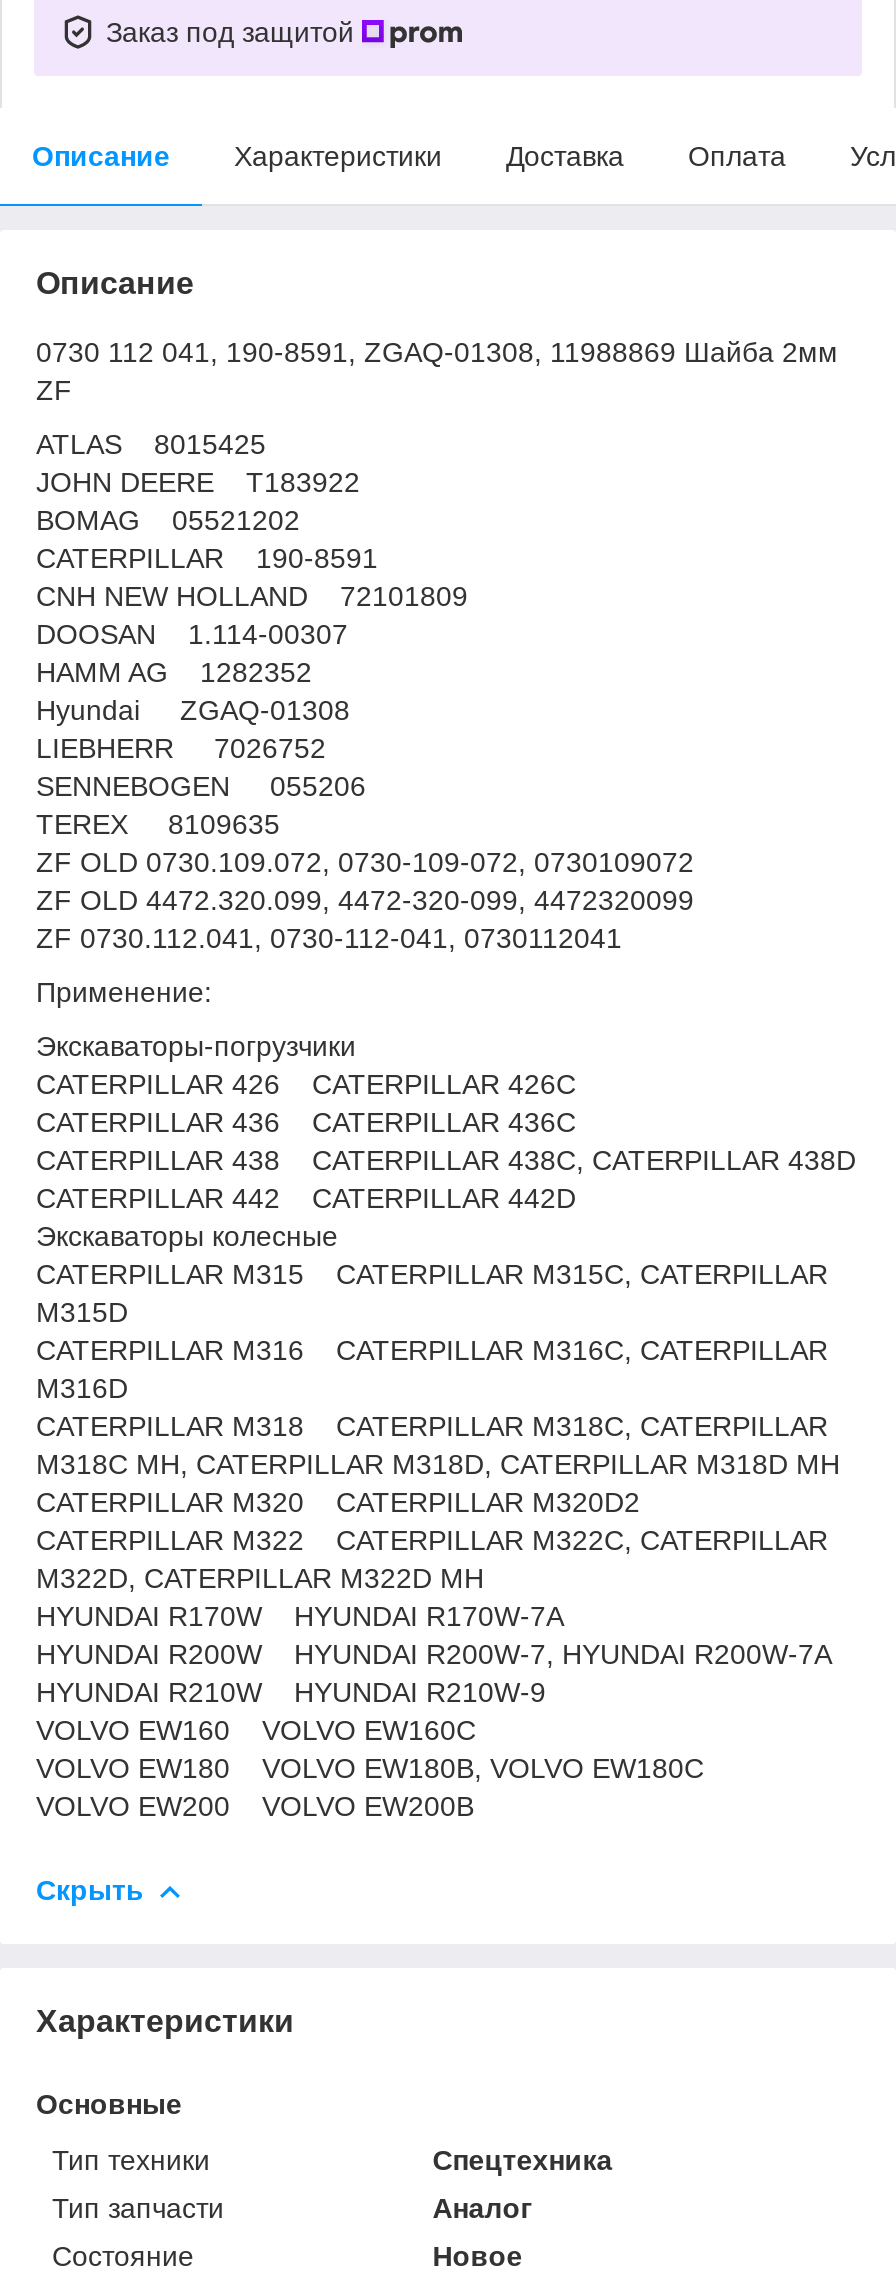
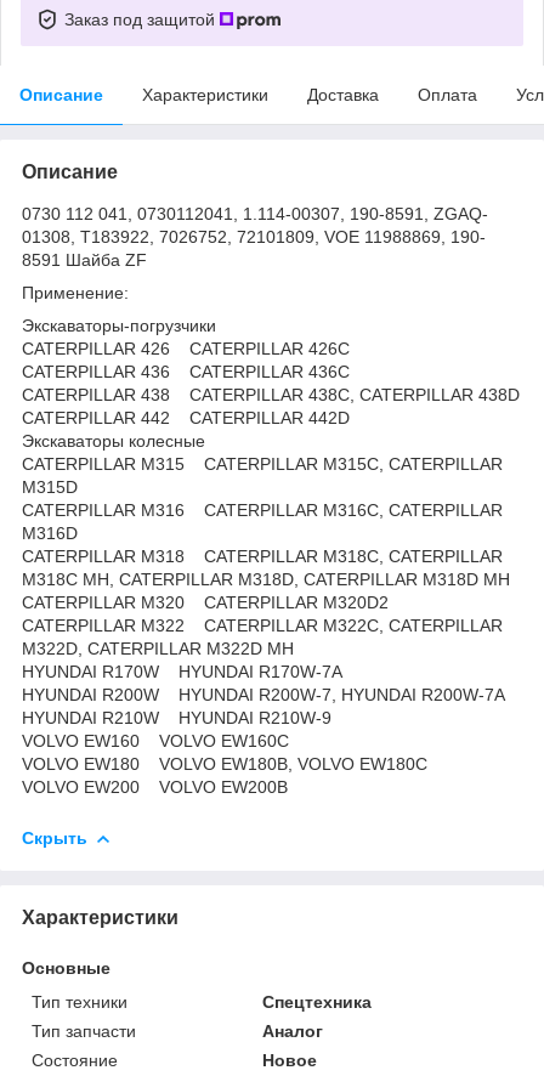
[36,336,838,954] 0730 112 041, 190-8591, ZGAQ-01308, 11988869 Шайба 2мм | ZF | ATLAS 8015425 | JOHN DEERE T183922 | BOMAG 05521202 | CATERPILLAR 190-8591 | CNH NEW HOLLAND 72101809 | DOOSAN 1.114-00307 | HAMM AG 1282352 | Hyundai ZGAQ-01308 | LIEBHERR 7026752 | SENNEBOGEN 055206 | TEREX 8109635 | ZF OLD 0730.109.072, 0730-109-072, 0730109072 | ZF OLD 4472.320.099, 4472-320-099, 4472320099 | ZF 0730.112.041, 0730-112-041, 0730112041 -> [22,204,488,269] 0730 112 041, 0730112041, 1.114-00307, 190-8591, ZGAQ- | 01308, T183922, 7026752, 72101809, VOE 11988869, 190- | 8591 Шайба ZF

